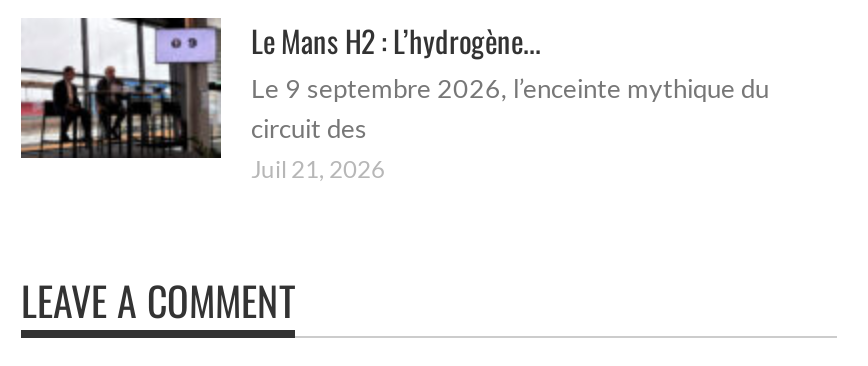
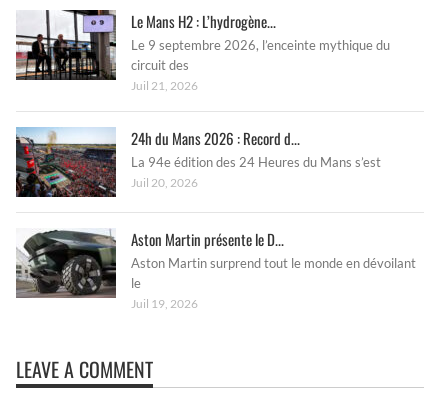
none -> [15,126,416,311] [image] | 24h du Mans 2026 : Record d... | La 94e édition des 24 Heures du Mans s’est | Juil 20, 2026 | Aston Martin présente le D... | Aston Martin surprend tout le monde en dévoilant | le | Juil 19, 2026
none -> [15,229,116,299] [image]

